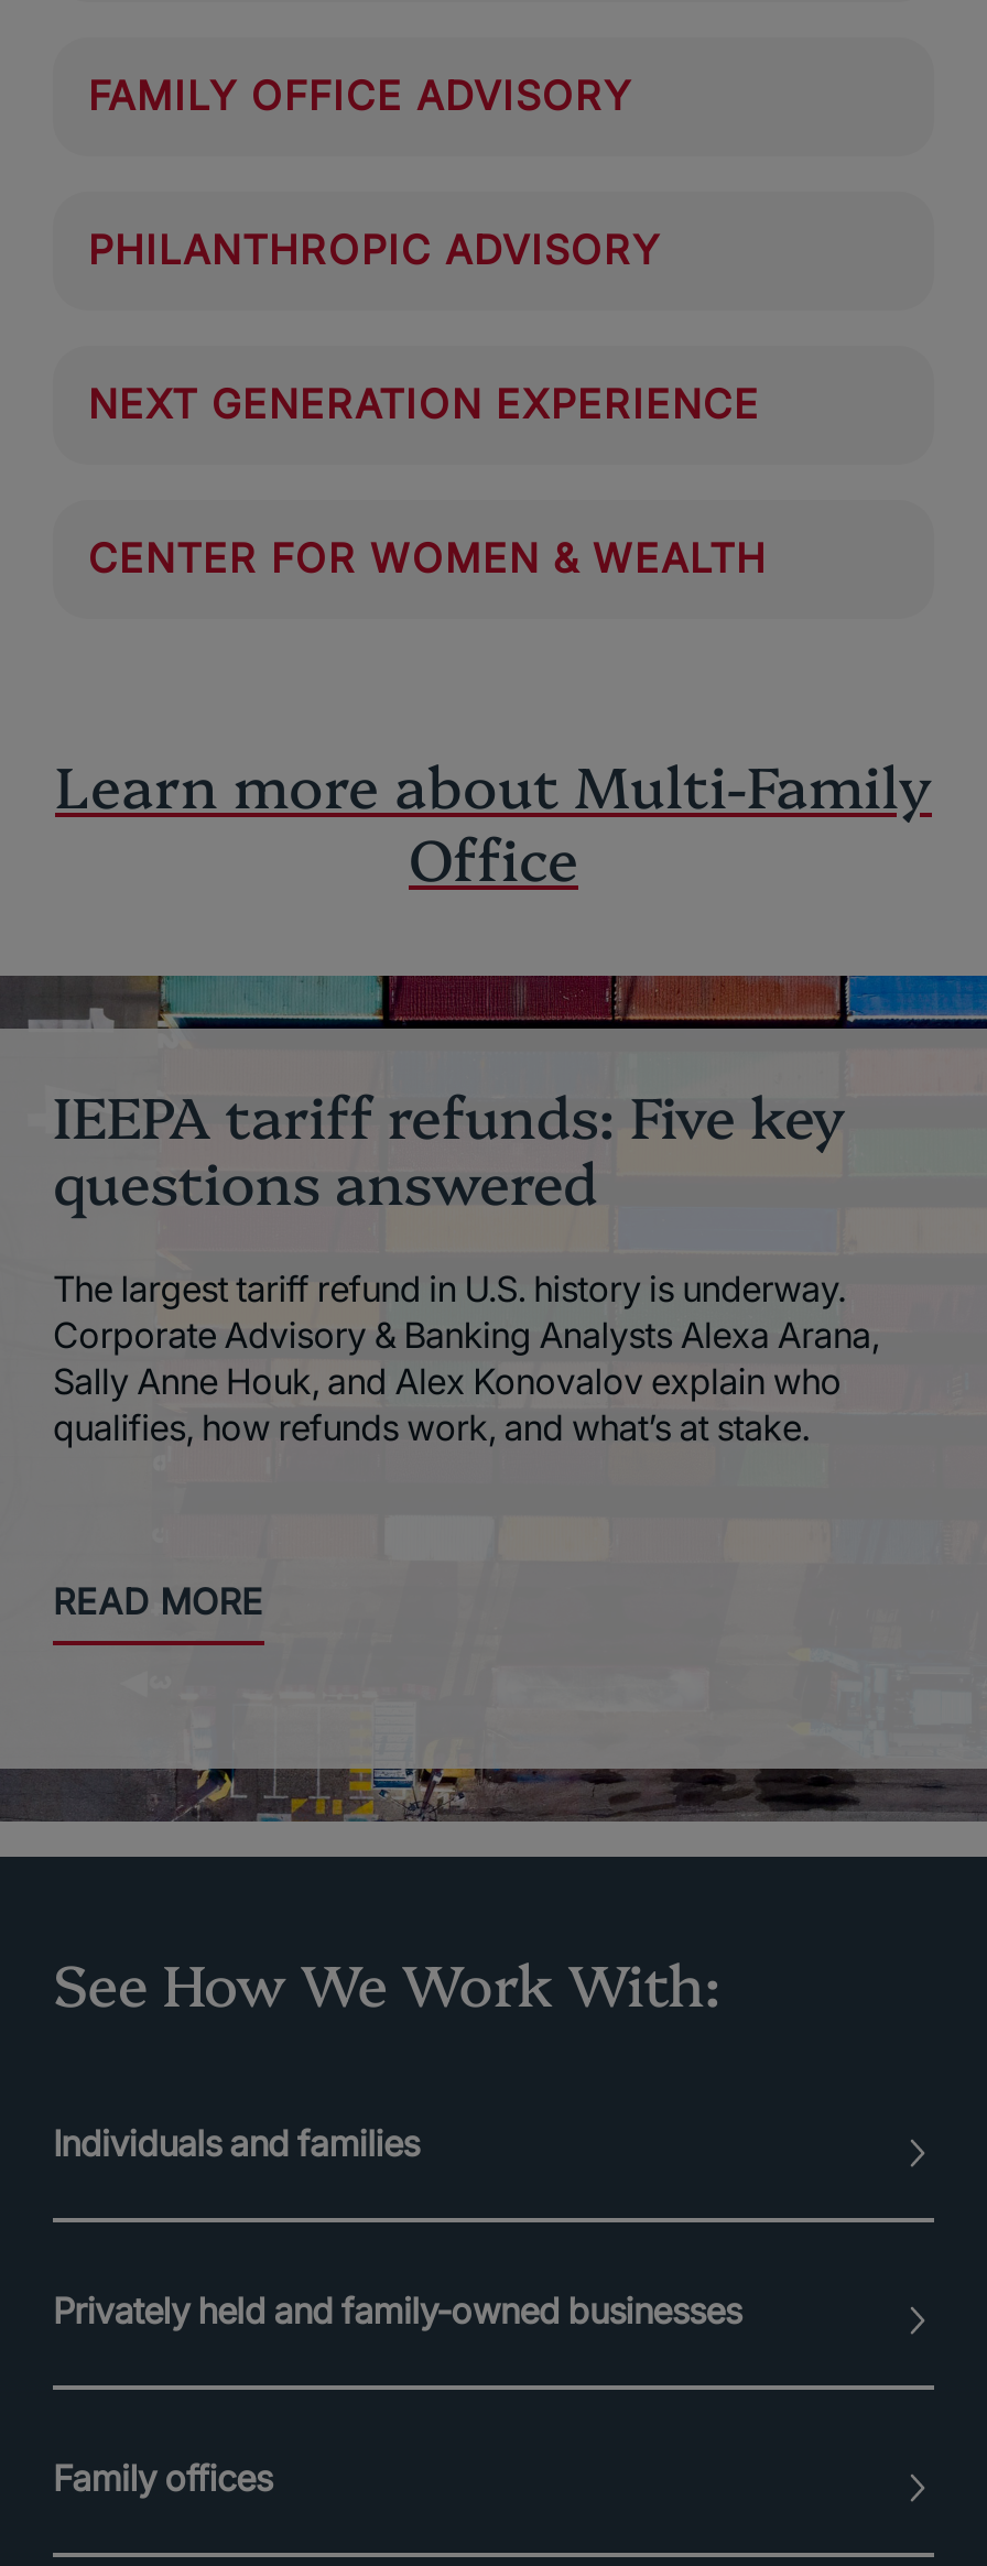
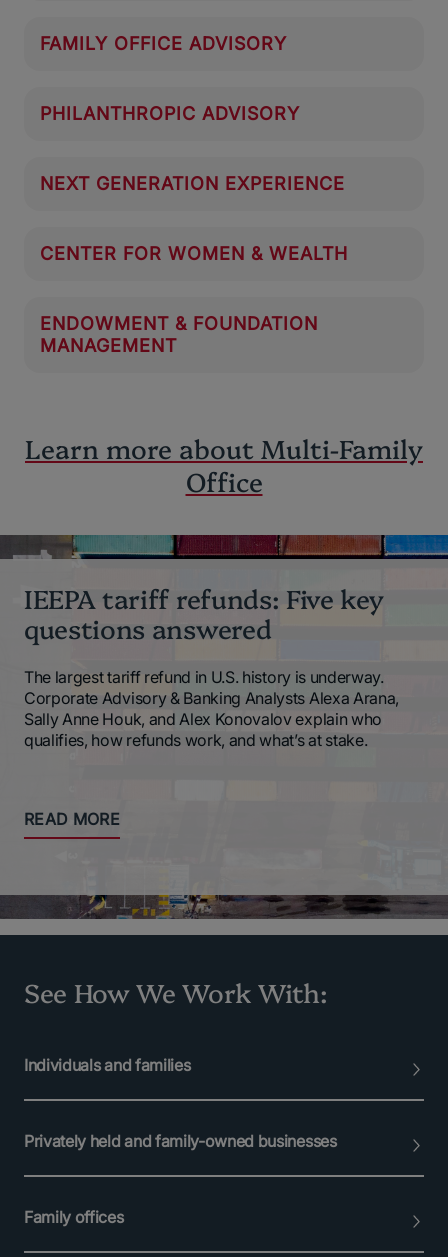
none -> [40,313,318,356] ENDOWMENT & FOUNDATION | MANAGEMENT

